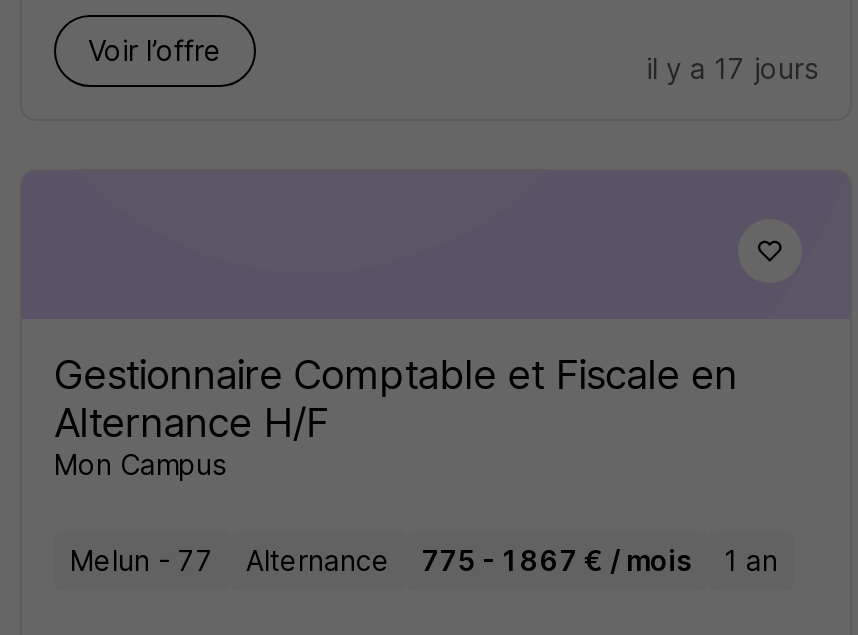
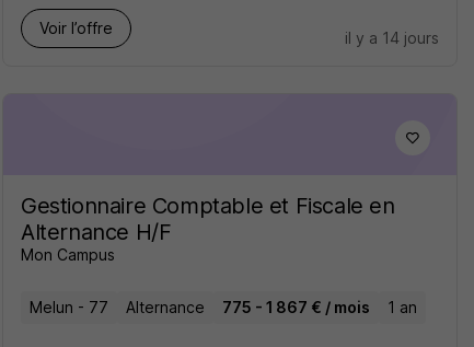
[646,51,818,85] il y a 17 jours -> [345,28,439,47] il y a 14 jours

